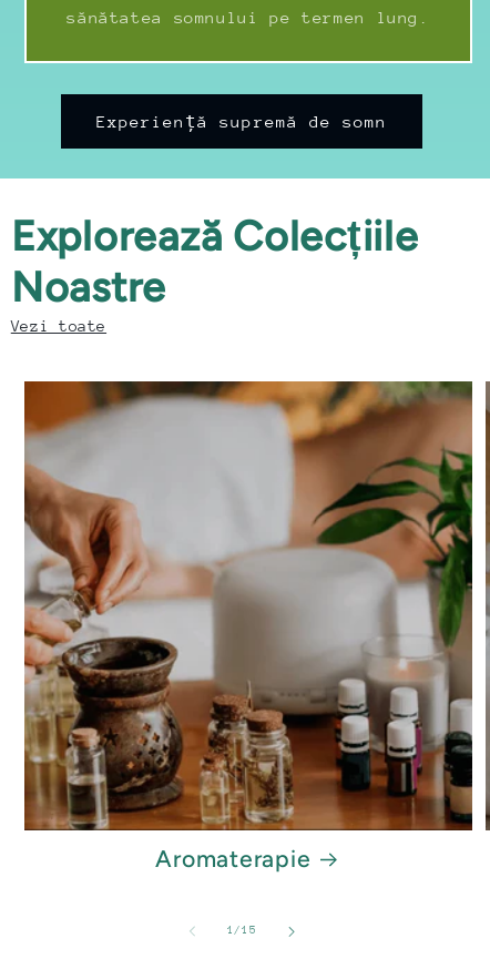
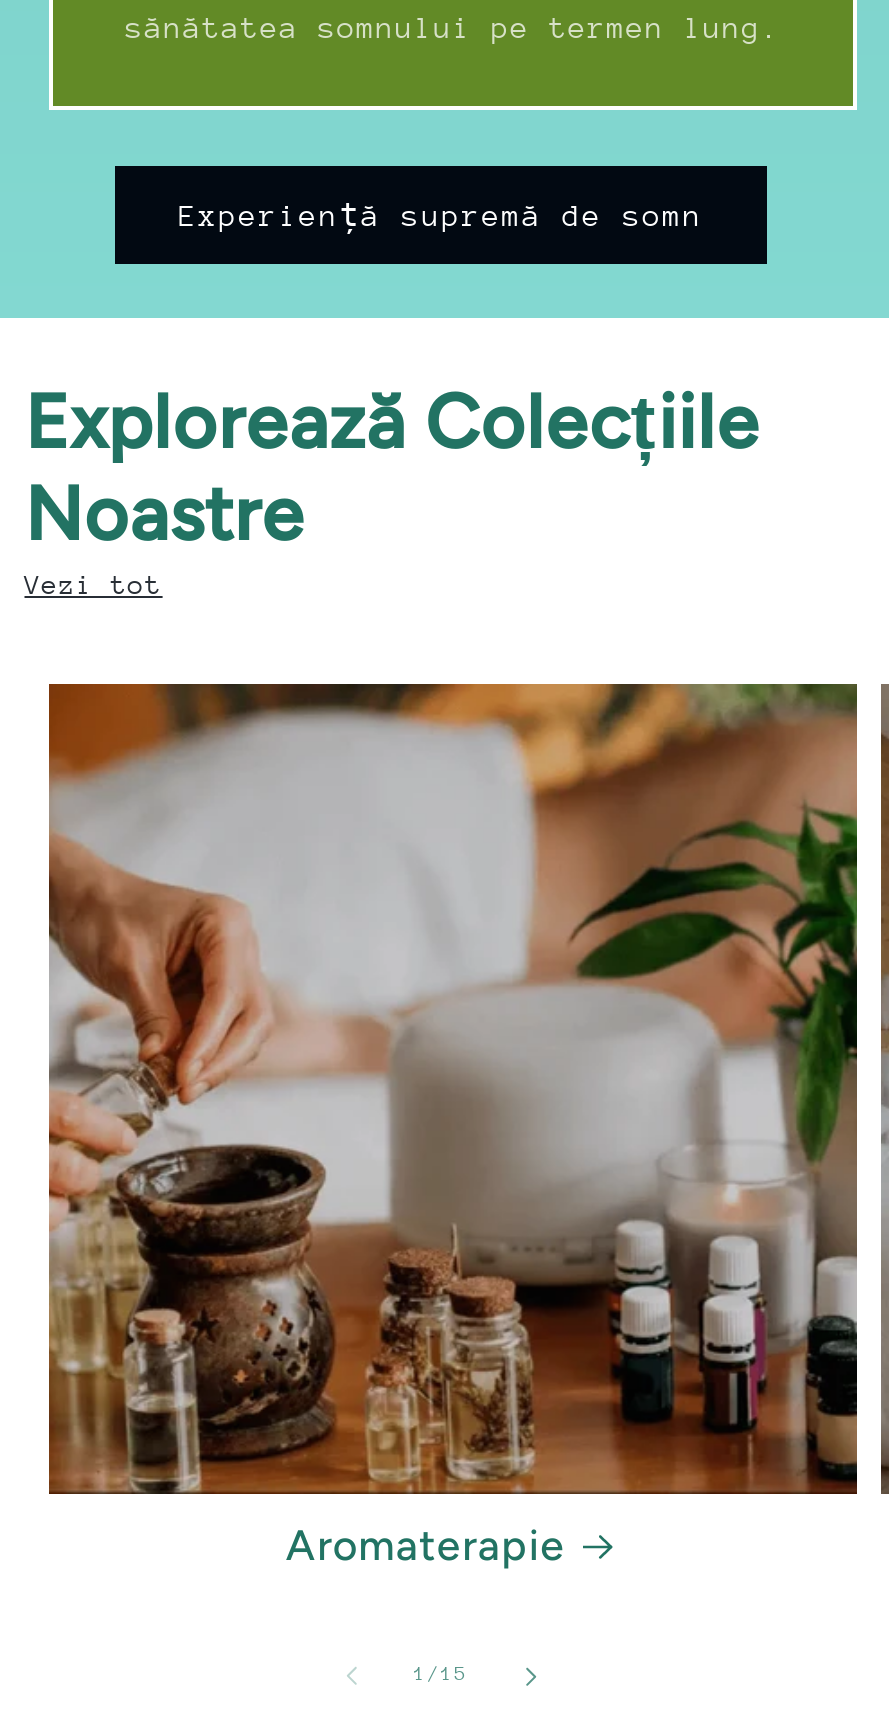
[11,318,107,335] Vezi toate -> [25,569,163,601] Vezi tot

